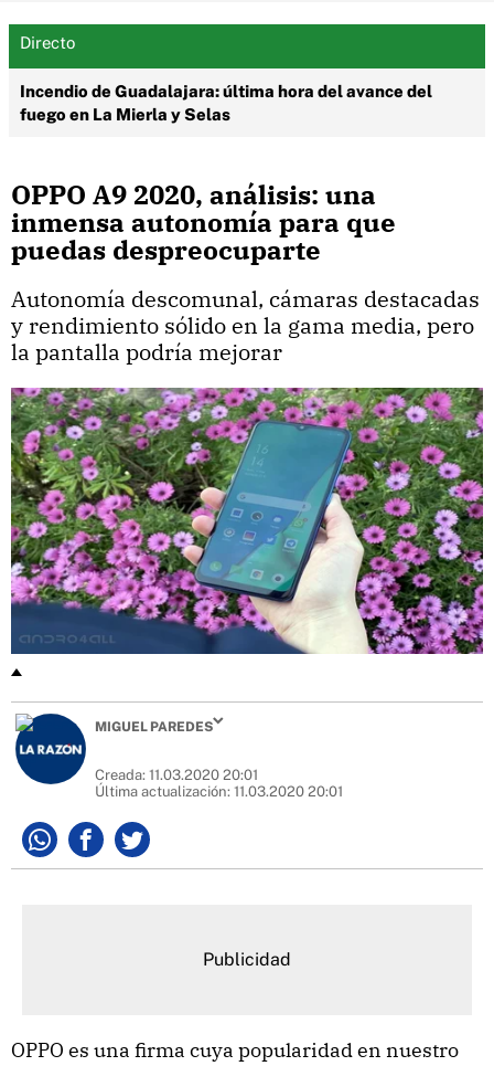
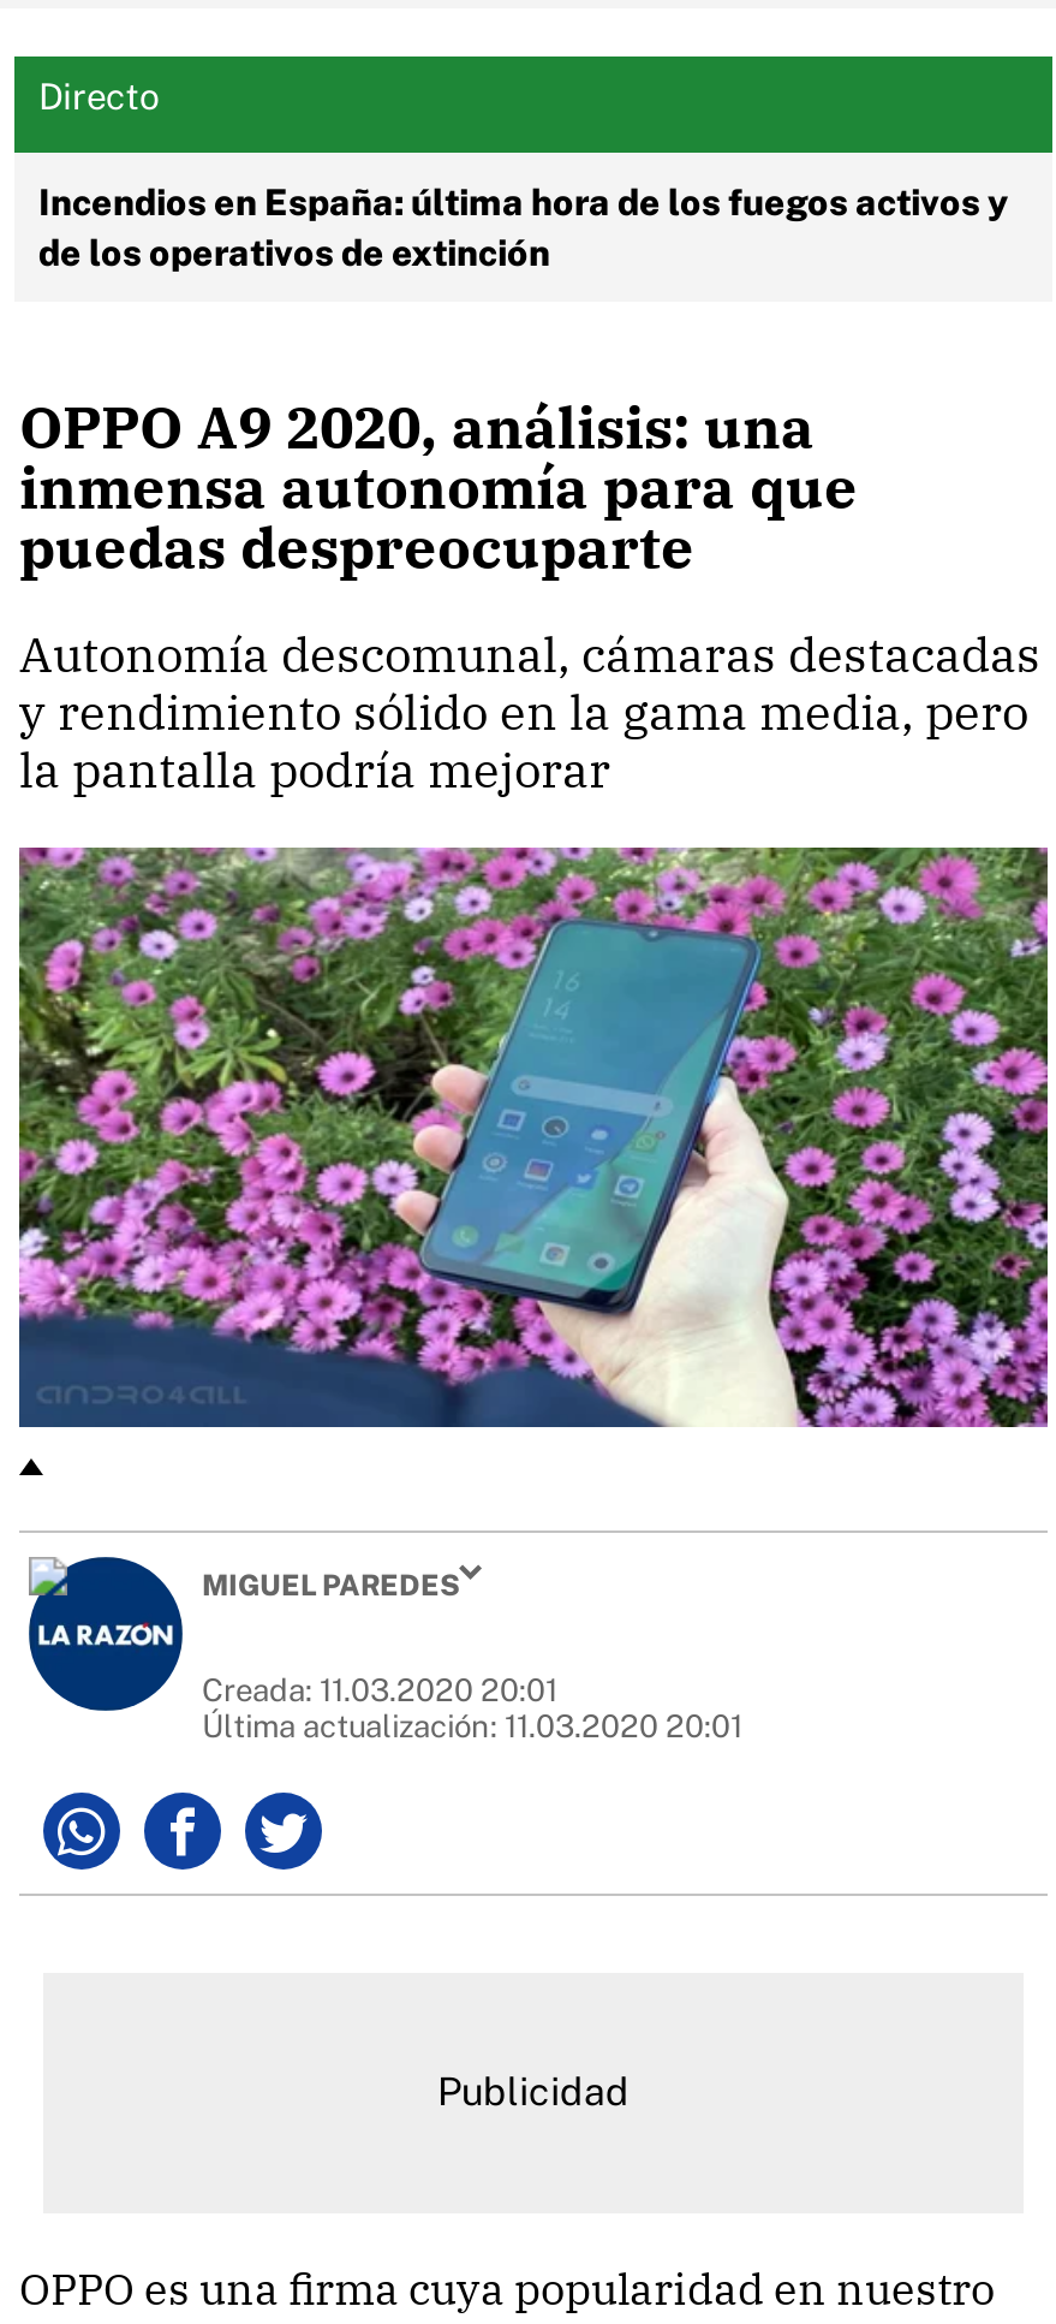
[20,82,432,124] Incendio de Guadalajara: última hora del avance del | fuego en La Mierla y Selas -> [38,182,1009,273] Incendios en España: última hora de los fuegos activos y | de los operativos de extinción

